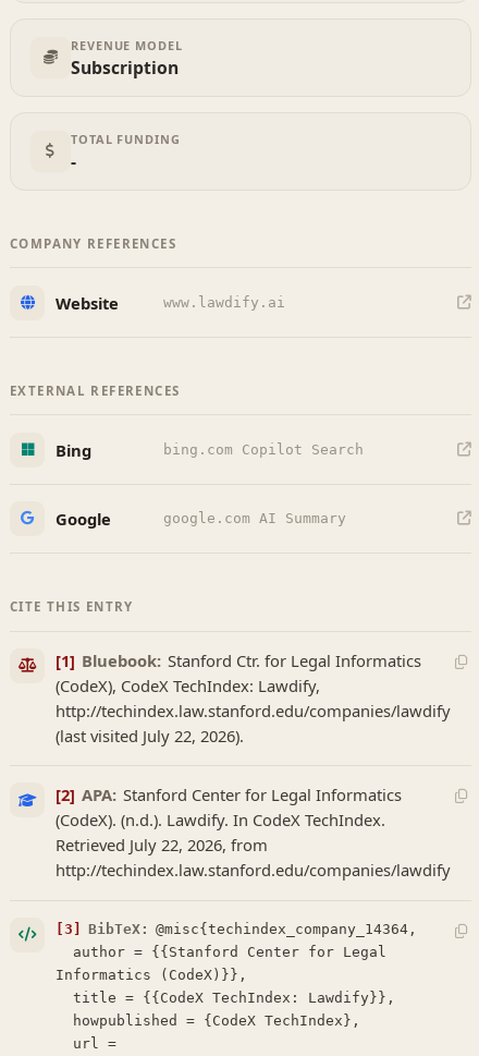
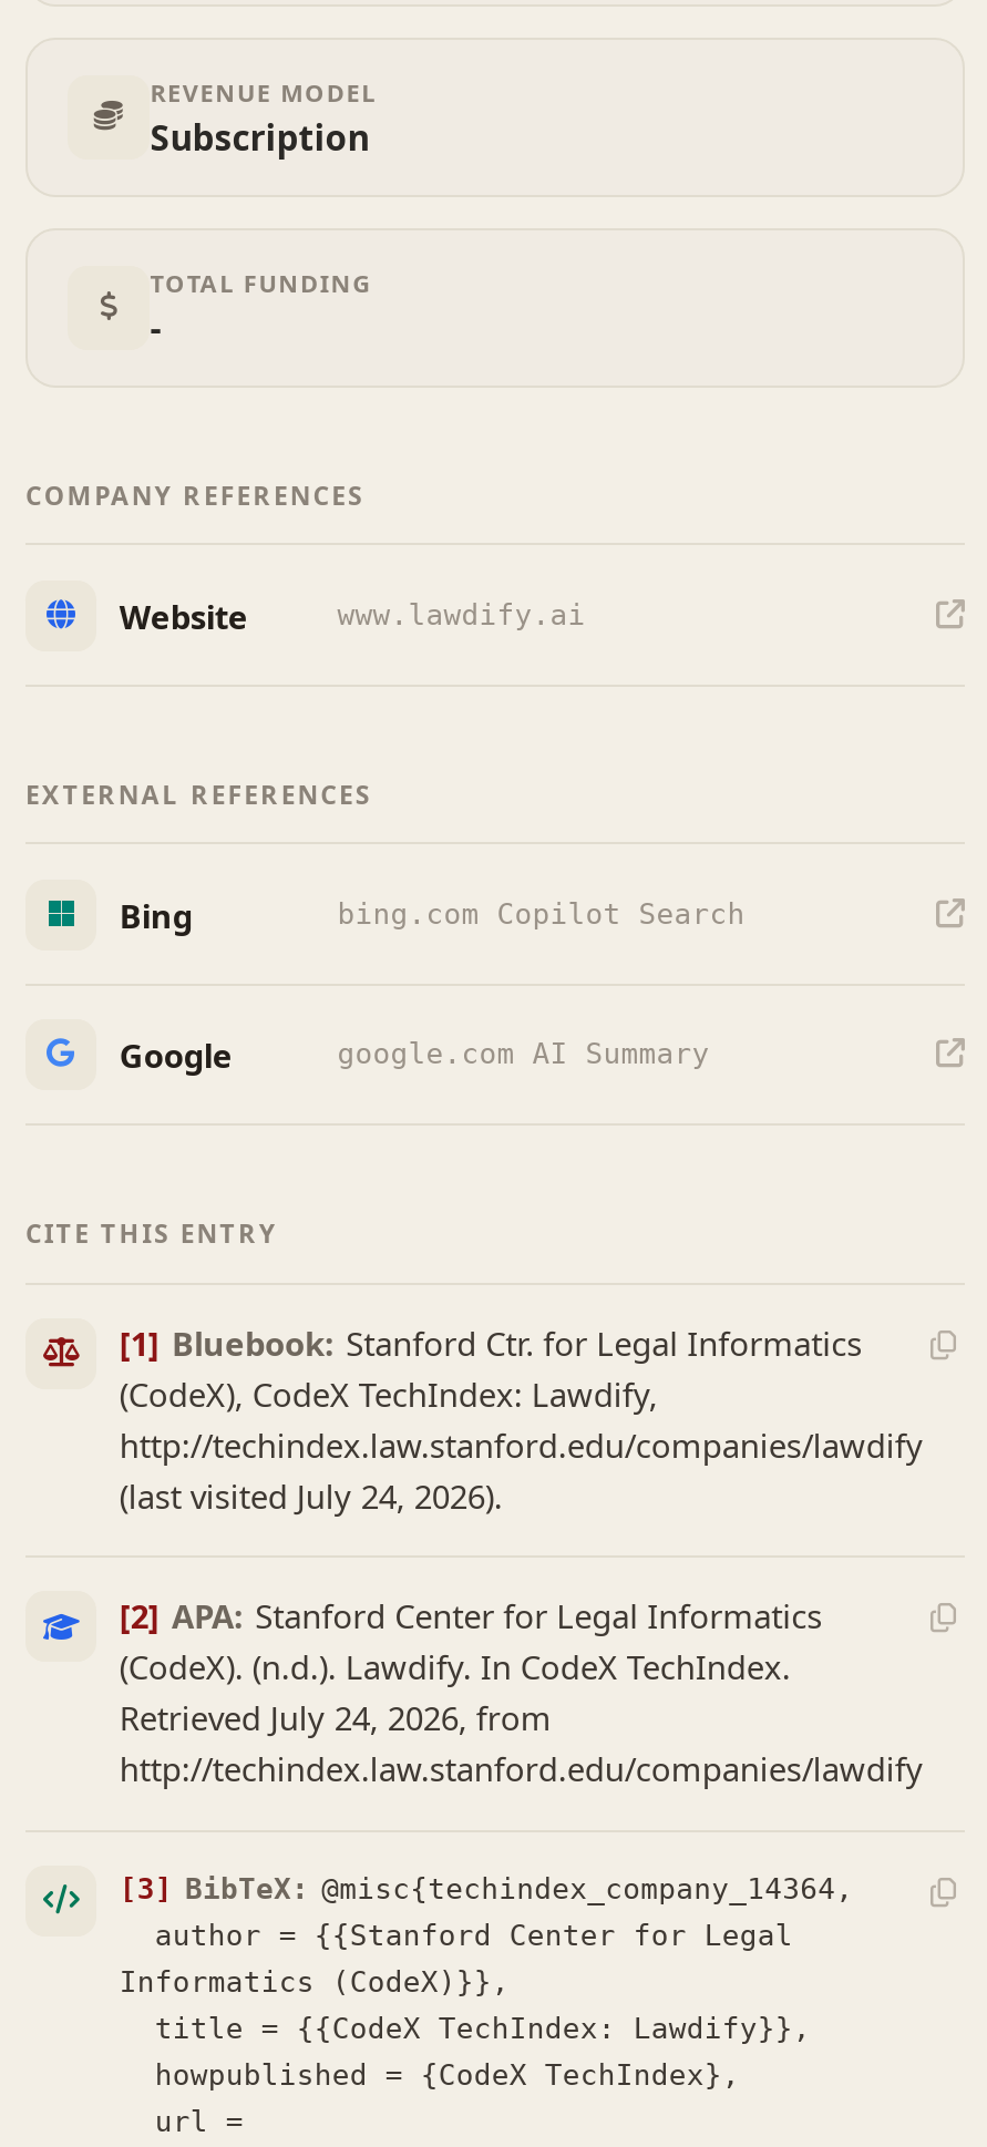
[56,725,244,747] (last visited July 22, 2026). -> [119,1473,503,1518] (last visited July 24, 2026).
[56,834,268,856] Retrieved July 22, 2026, from -> [119,1696,551,1740] Retrieved July 24, 2026, from

